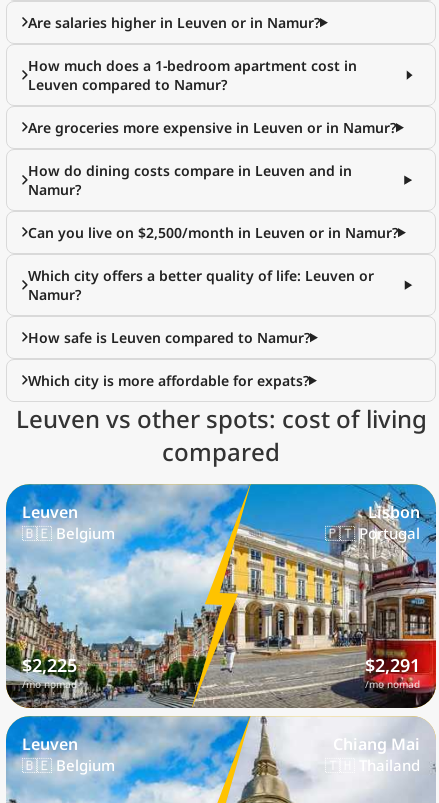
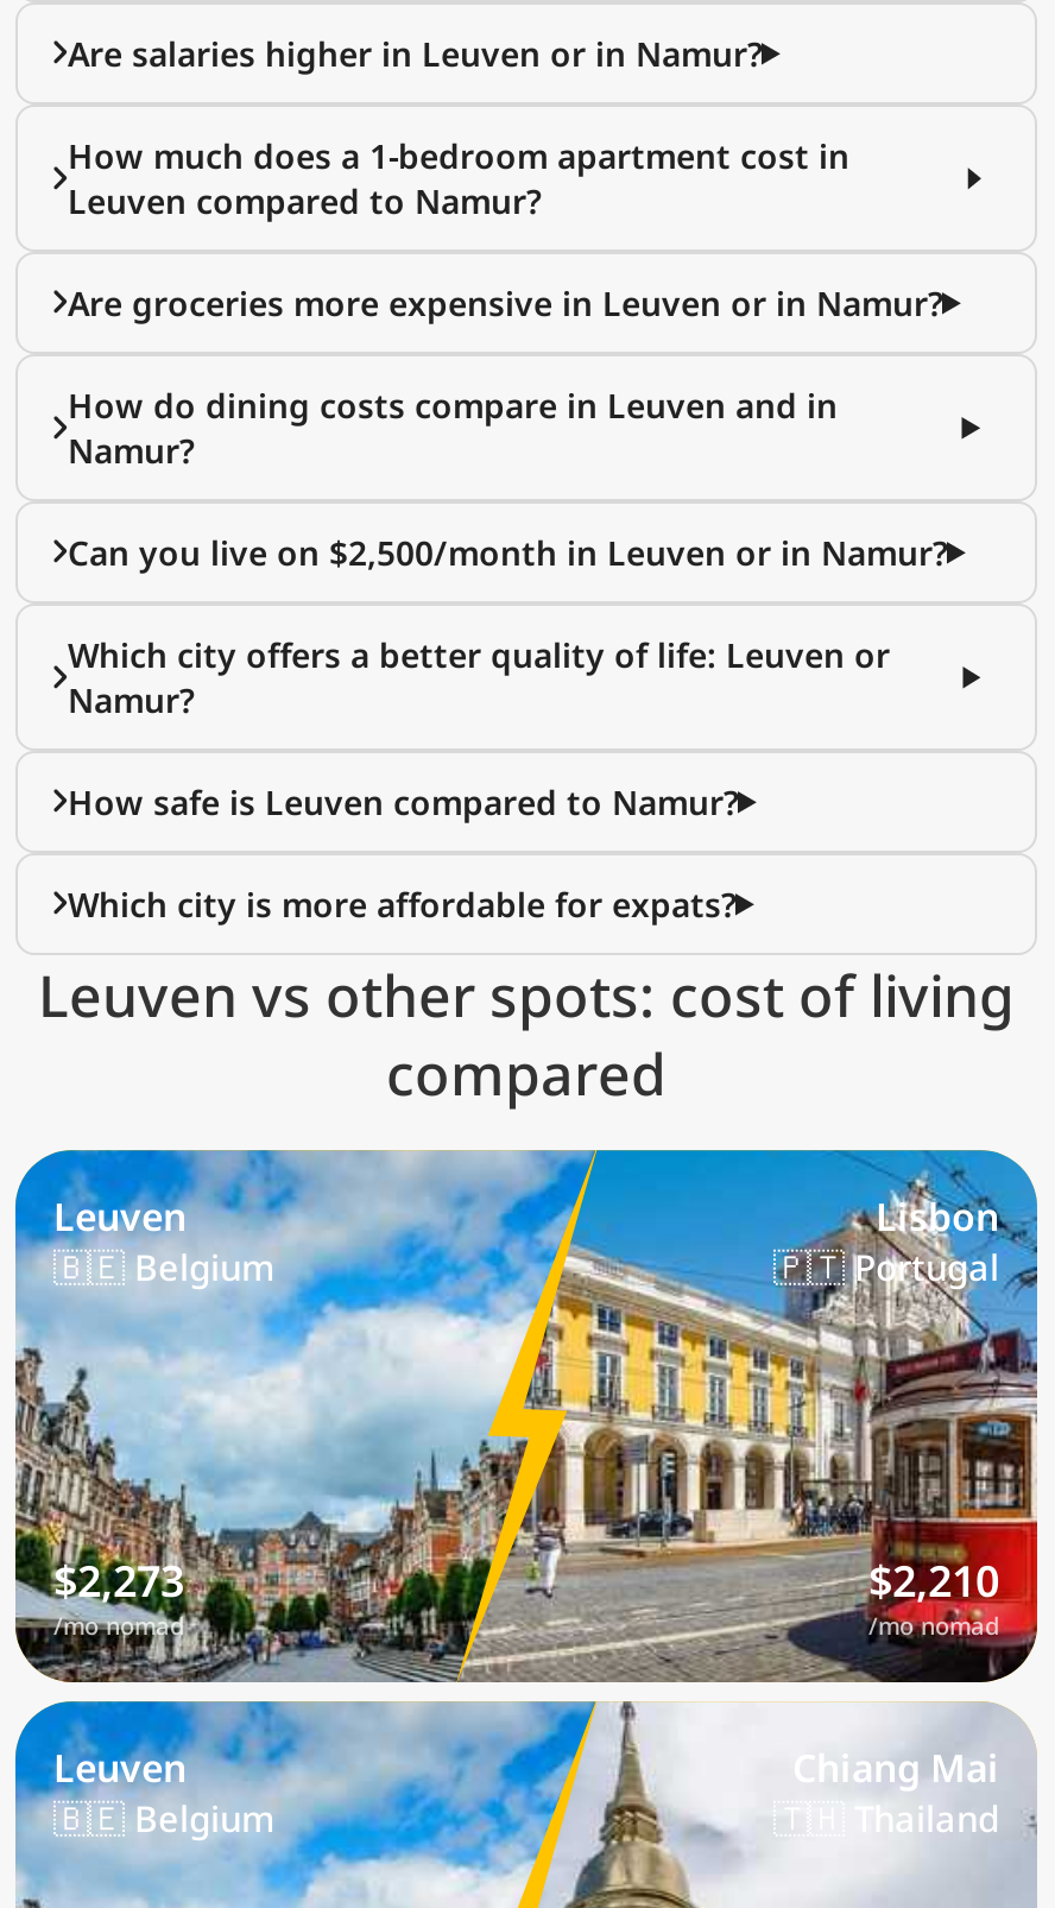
[22,653,77,677] $2,225 -> [53,1552,184,1609] $2,273
[365,653,420,677] $2,291 -> [868,1552,999,1609] $2,210

